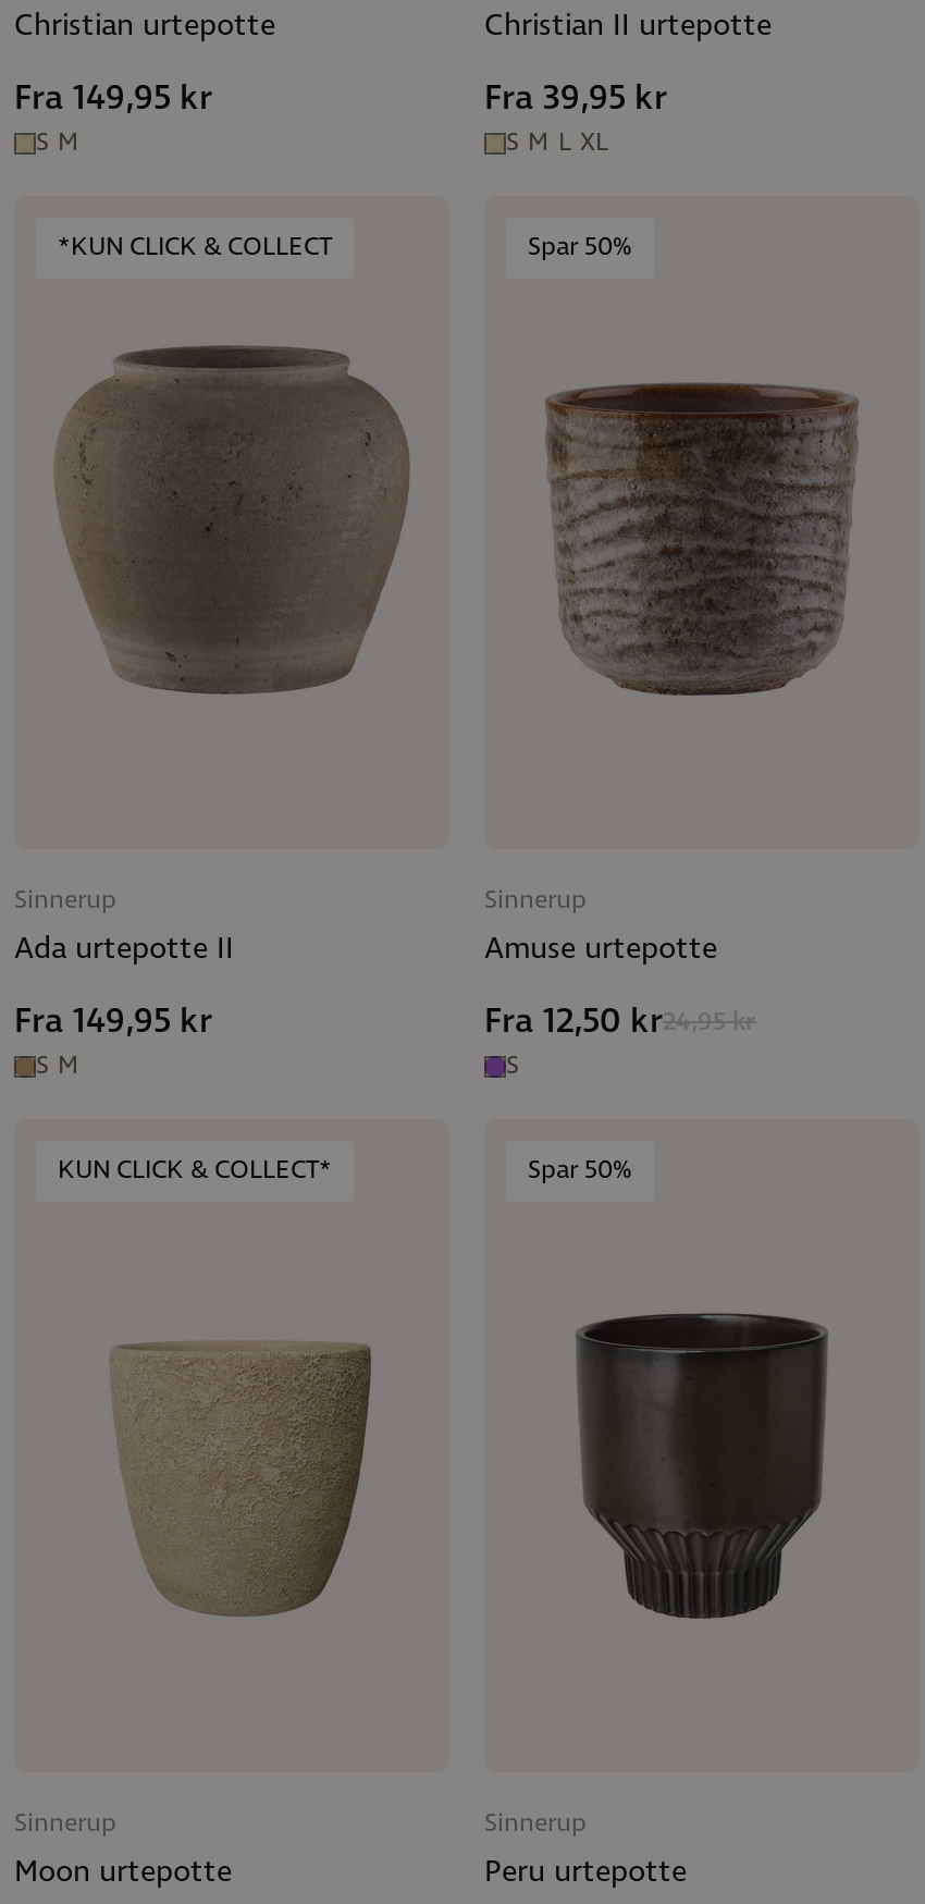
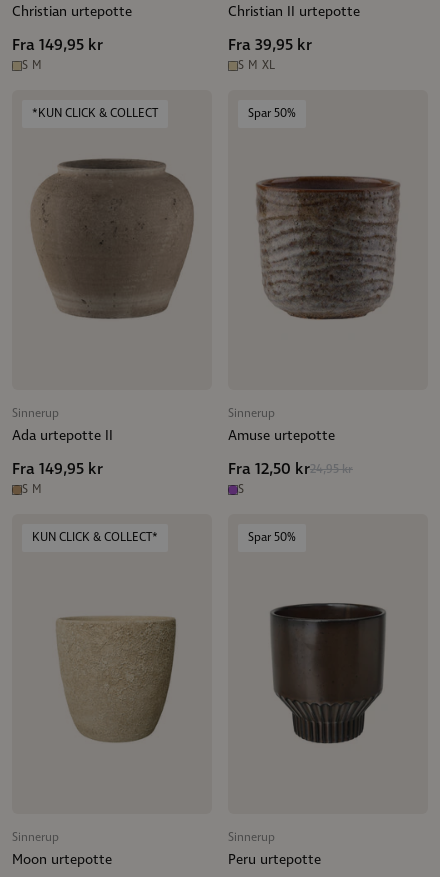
[506,126,608,161] S M L XL -> [238,58,275,74] S M XL

